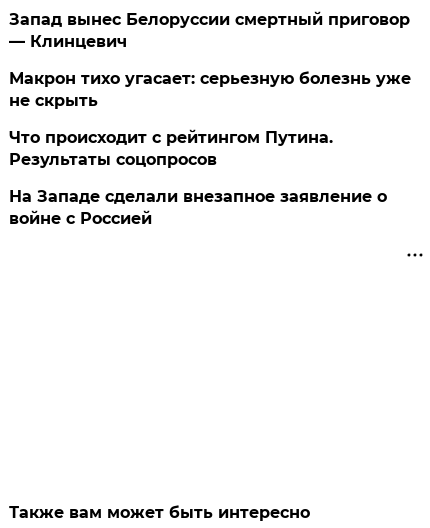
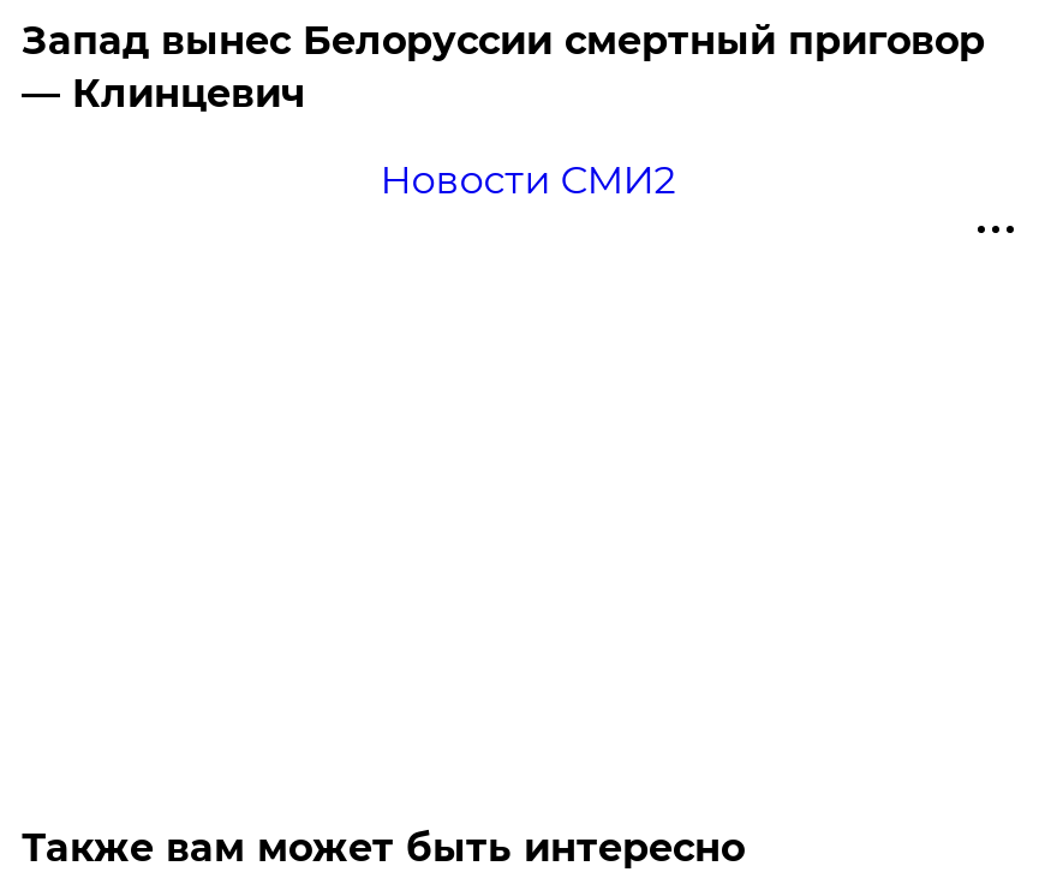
[9,69,411,228] Макрон тихо угасает: серьезную болезнь уже | не скрыть | Что происходит с рейтингом Путина. | Результаты соцопросов | На Западе сделали внезапное заявление о | войне с Россией -> [380,157,676,203] Новости СМИ2

